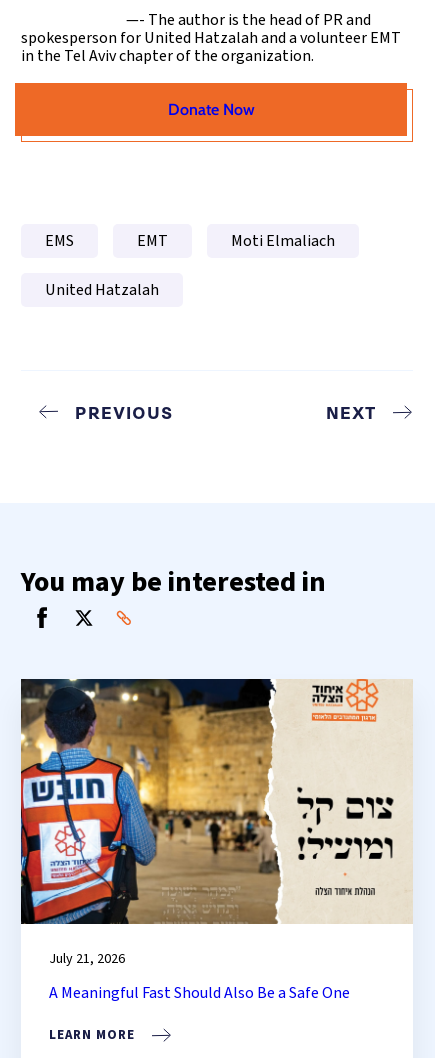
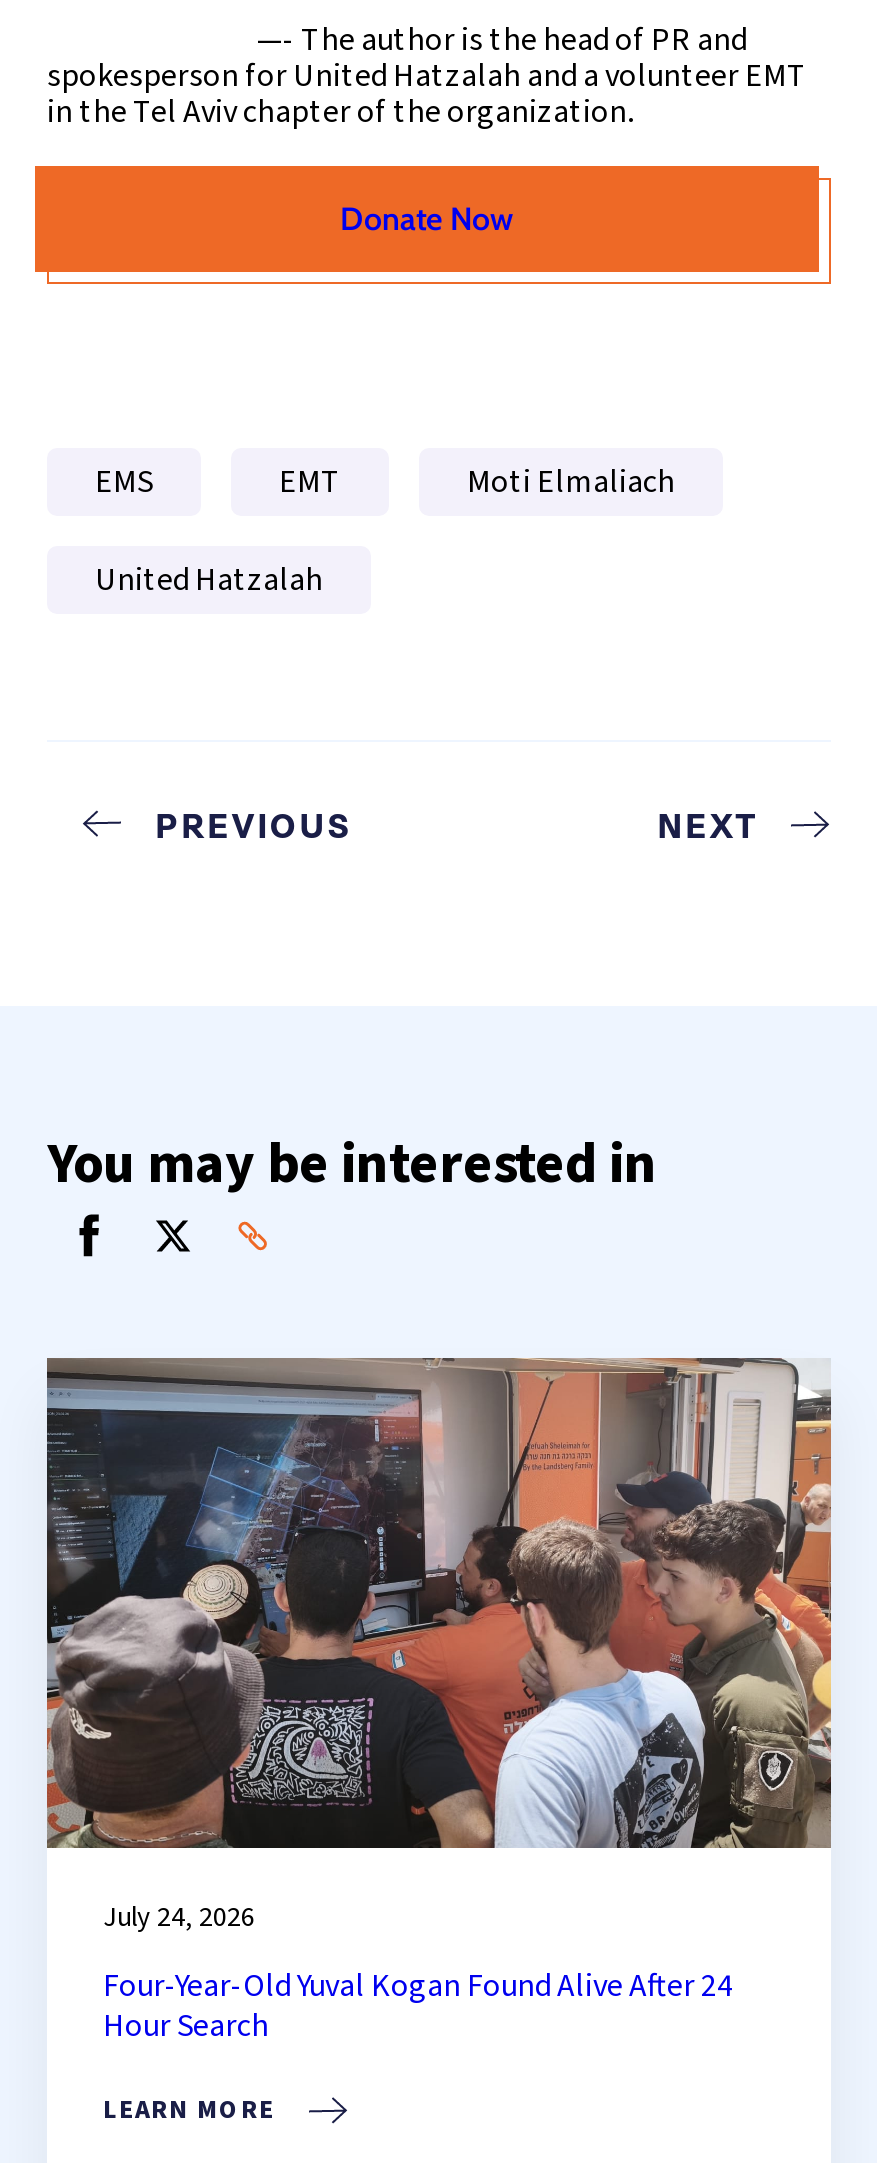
[20,678,413,969] [image] | July 21, 2026 -> [45,1356,833,1938] [image] | July 24, 2026
[49,982,350,1004] A Meaningful Fast Should Also Be a Safe One -> [103,1964,733,2048] Four-Year-Old Yuval Kogan Found Alive After 24 | Hour Search

